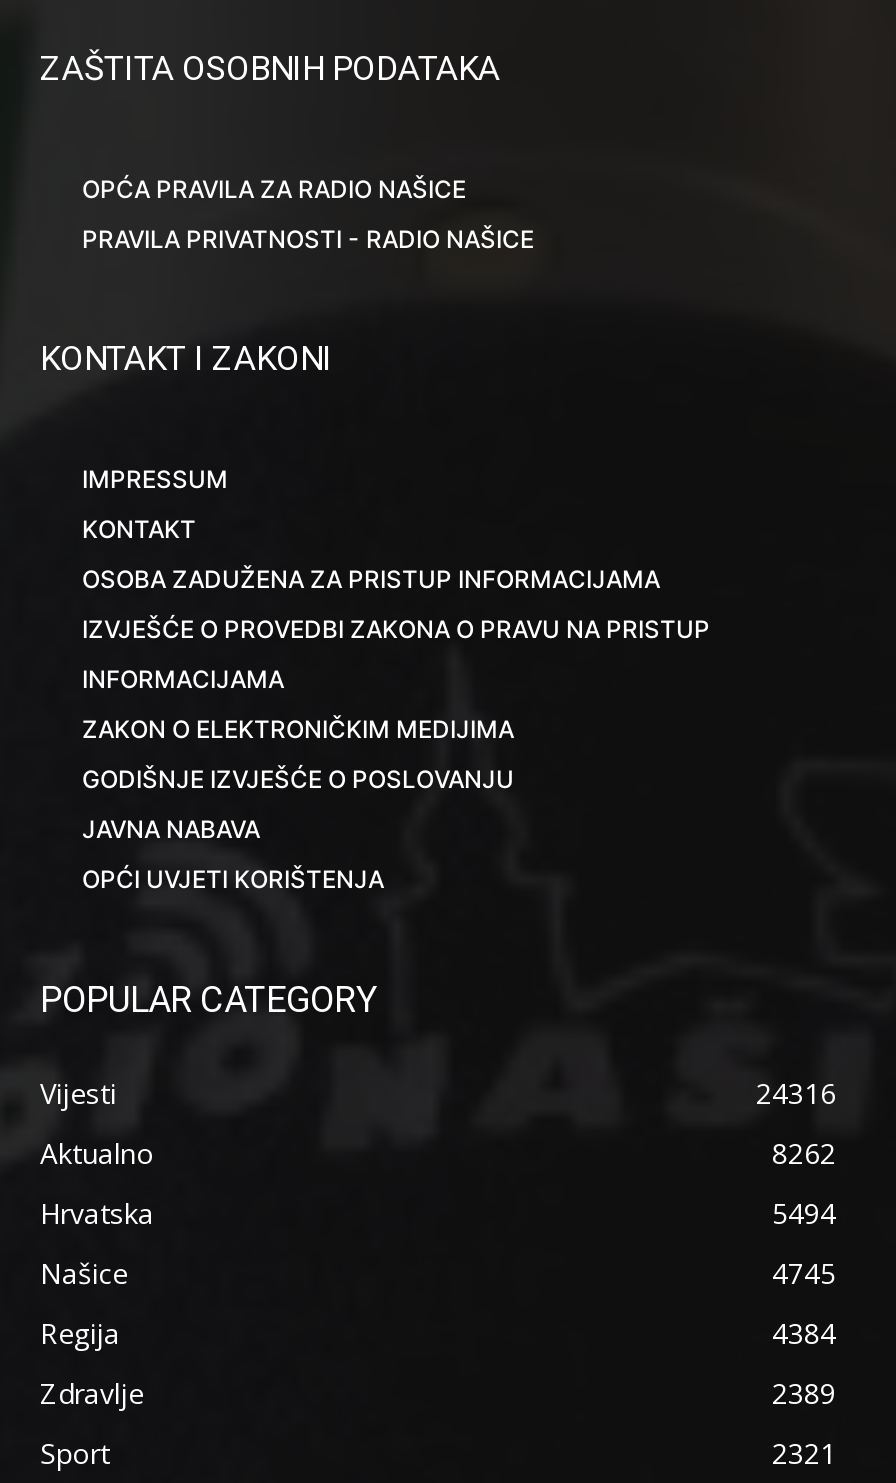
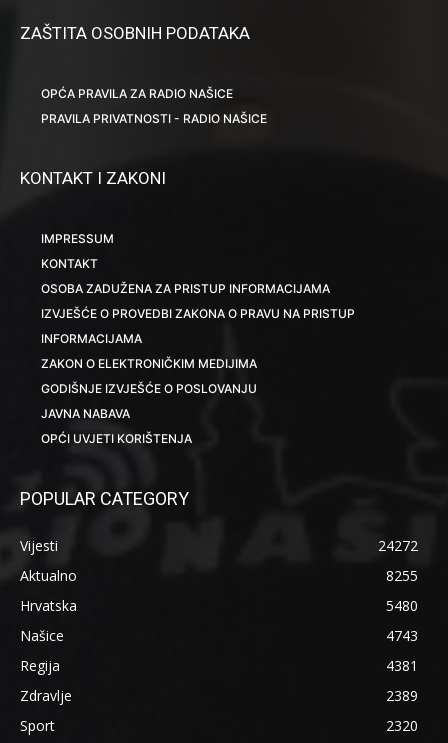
[756,1073,836,1111] 24316 -> [378,536,418,555] 24272
[772,1133,836,1171] 8262 -> [386,566,418,585] 8255
[772,1193,836,1231] 5494 -> [386,596,418,615] 5480
[772,1253,836,1291] 4745 -> [386,626,418,645] 4743
[772,1313,836,1351] 4384 -> [386,656,418,675] 4381
[772,1433,836,1471] 2321 -> [386,716,418,735] 2320

